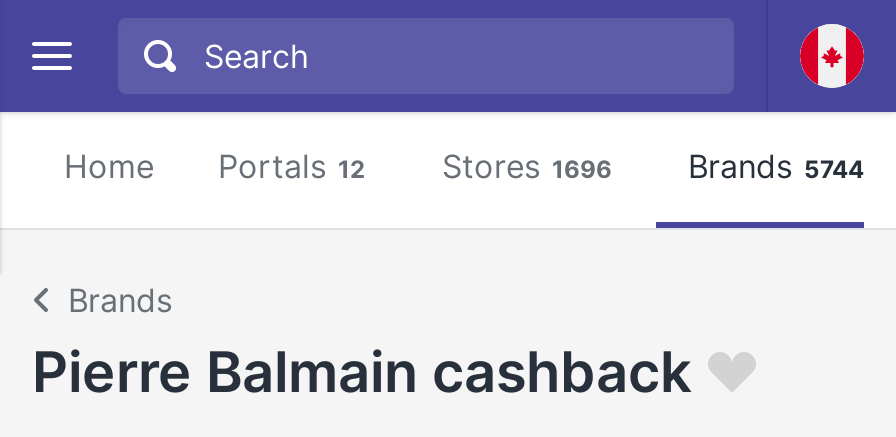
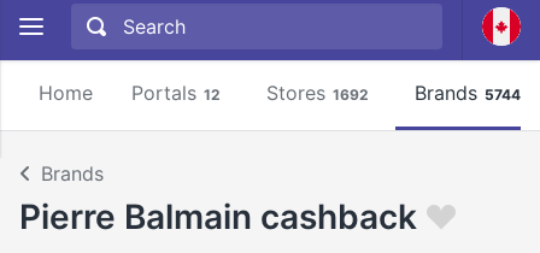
[64,146,864,186] Home Portals 12 Stores 1696 Brands 5744 -> [39,81,521,105] Home Portals 12 Stores 1692 Brands 5744

